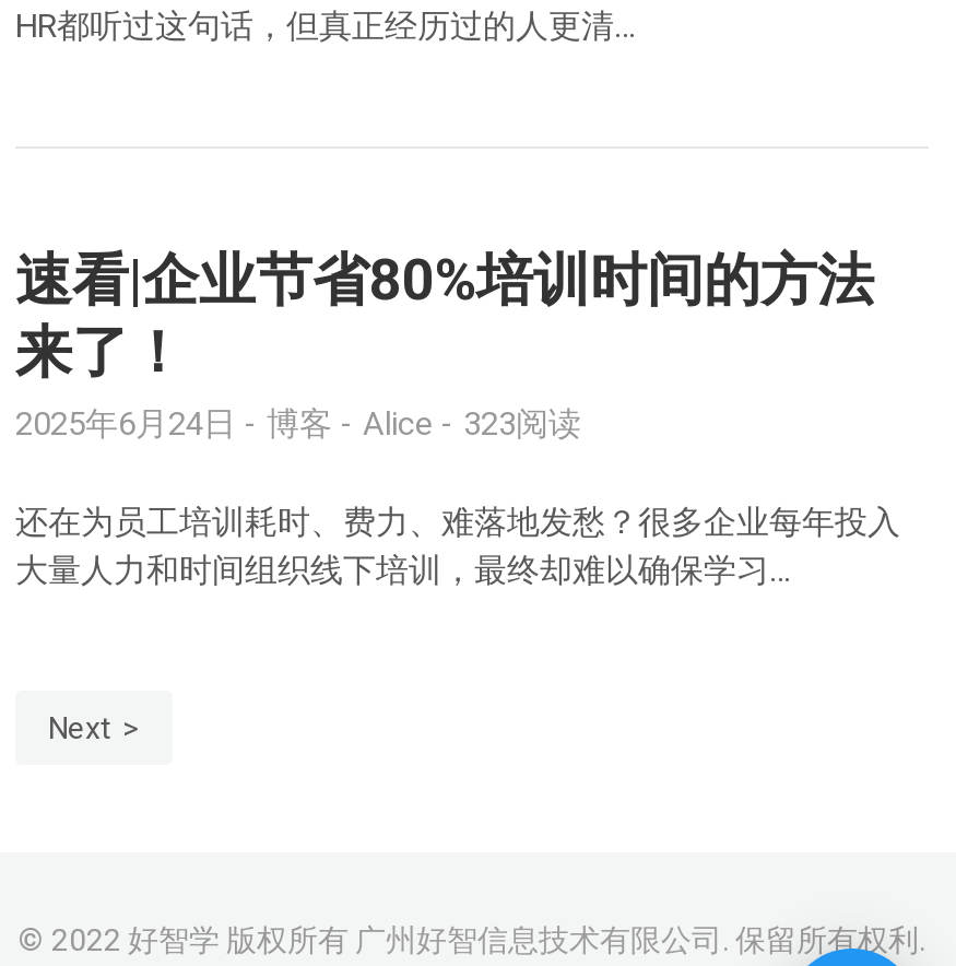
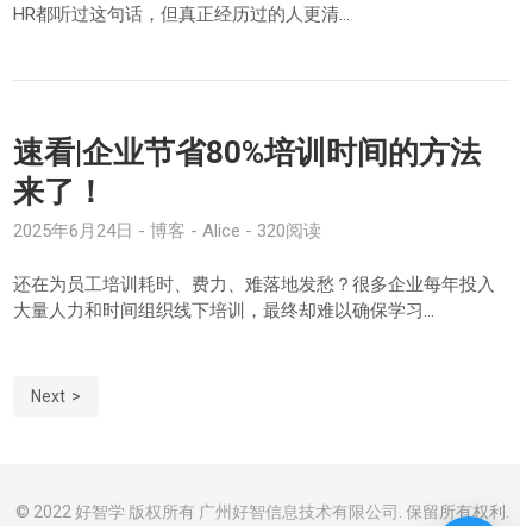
[15,404,581,444] 2025年6月24日 博客 Alice 323阅读 -> [13,220,321,242] 2025年6月24日 博客 Alice 320阅读

